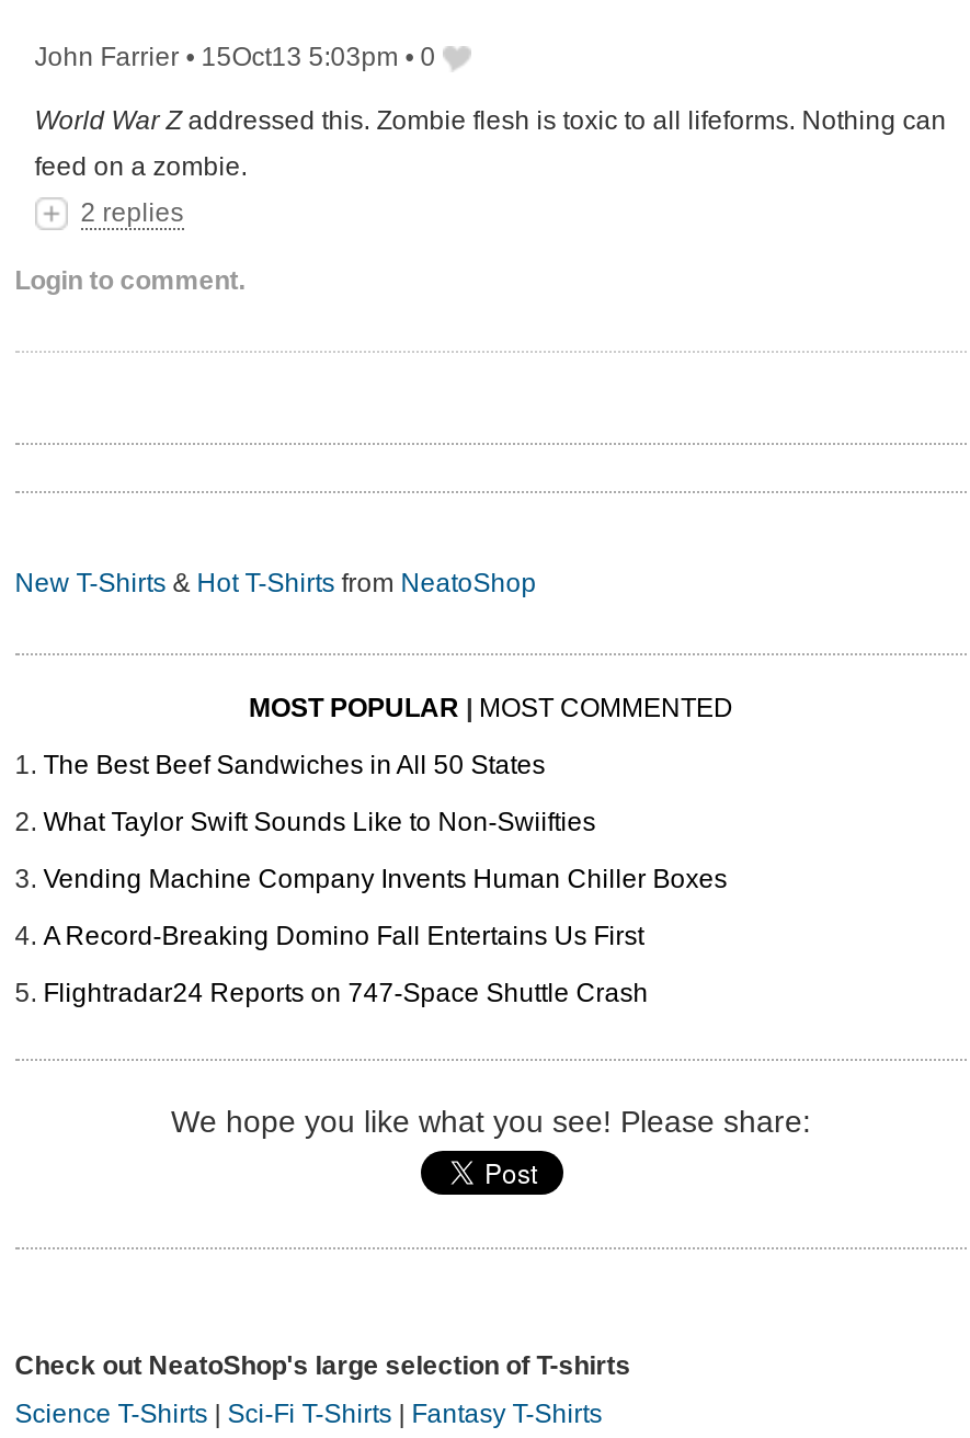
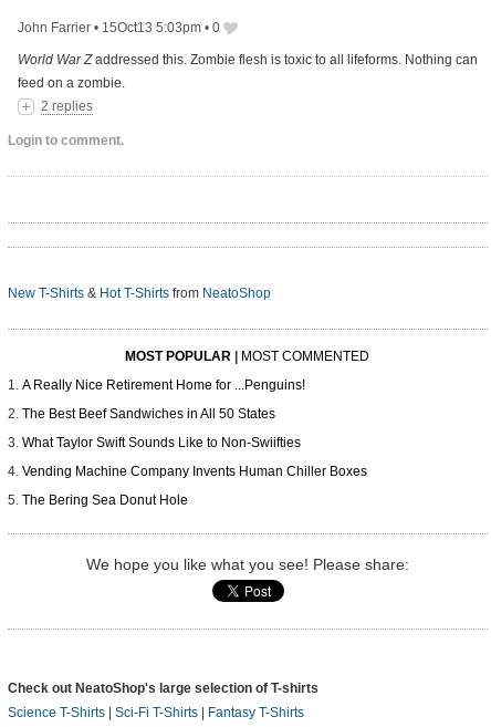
none -> [22,378,305,393] A Really Nice Retirement Home for ...Penguins!
moved [43,750,727,895] -> [22,406,367,479]: The Best Beef Sandwiches in All 50 States | What Taylor Swift Sounds Like to Non-Swiifties | Vending Machine Company Invents Human Chiller Boxes
[43,921,648,1009] A Record-Breaking Domino Fall Entertains Us First | Flightradar24 Reports on 747-Space Shuttle Crash -> [22,493,188,508] The Bering Sea Donut Hole

